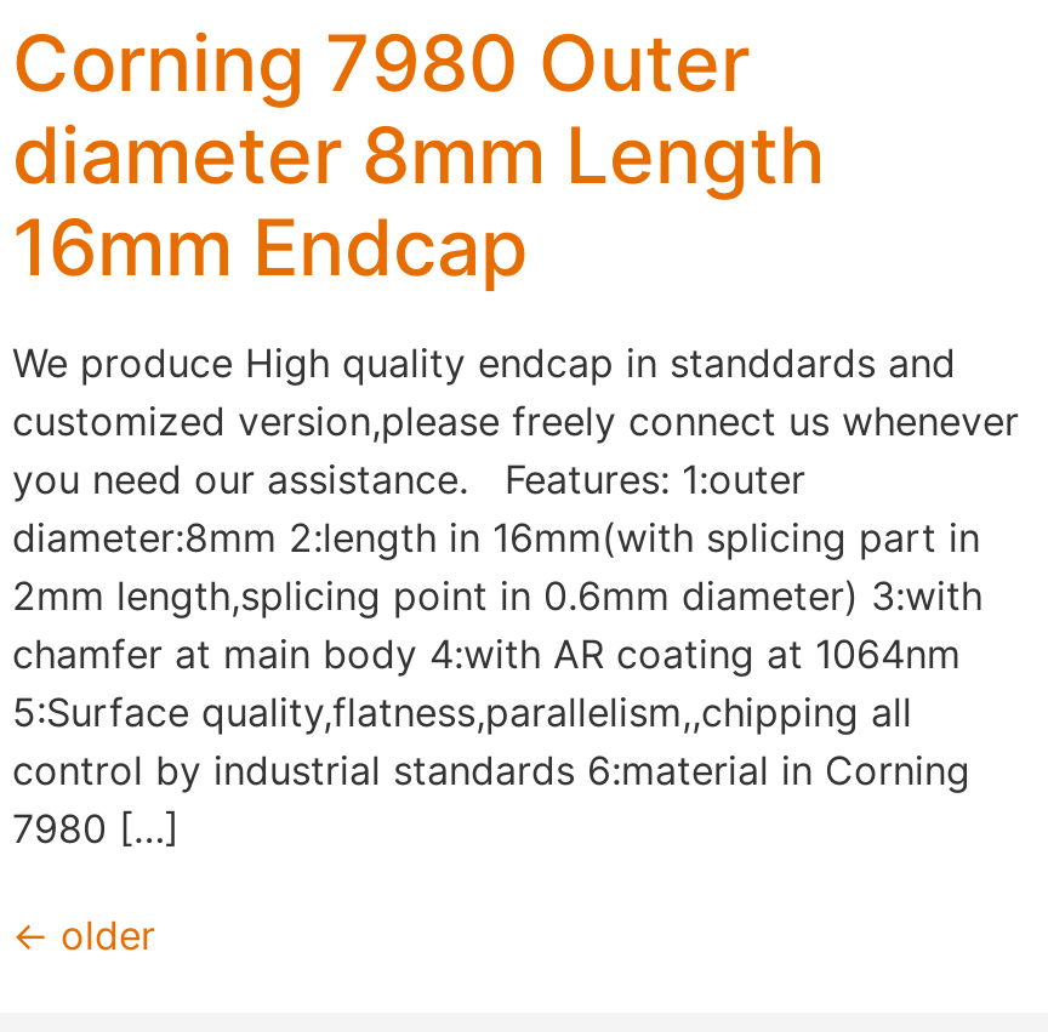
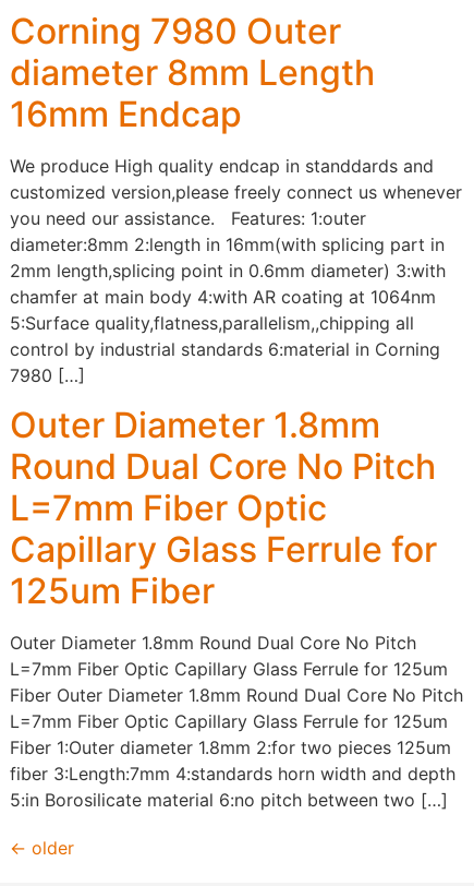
none -> [10,403,463,810] Outer Diameter 1.8mm | Round Dual Core No Pitch | L=7mm Fiber Optic | Capillary Glass Ferrule for | 125um Fiber | Outer Diameter 1.8mm Round Dual Core No Pitch | L=7mm Fiber Optic Capillary Glass Ferrule for 125um | Fiber Outer Diameter 1.8mm Round Dual Core No Pitch | L=7mm Fiber Optic Capillary Glass Ferrule for 125um | Fiber 1:Outer diameter 1.8mm 2:for two pieces 125um | fiber 3:Length:7mm 4:standards horn width and depth | 5:in Borosilicate material 6:no pitch between two […]

